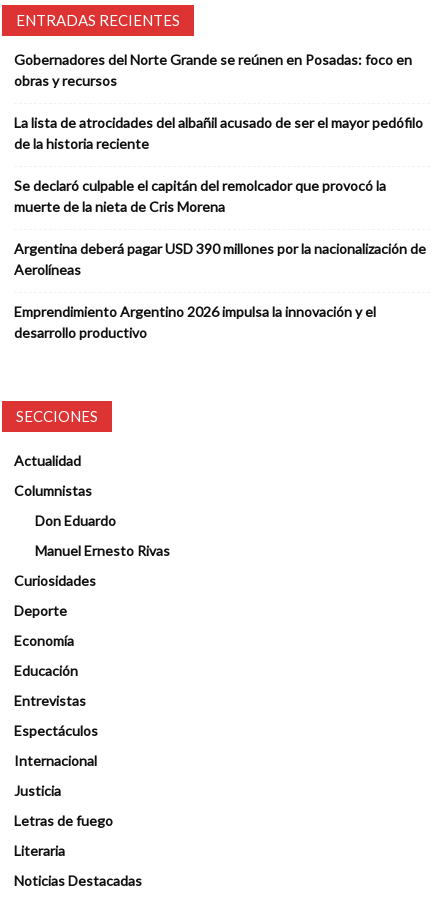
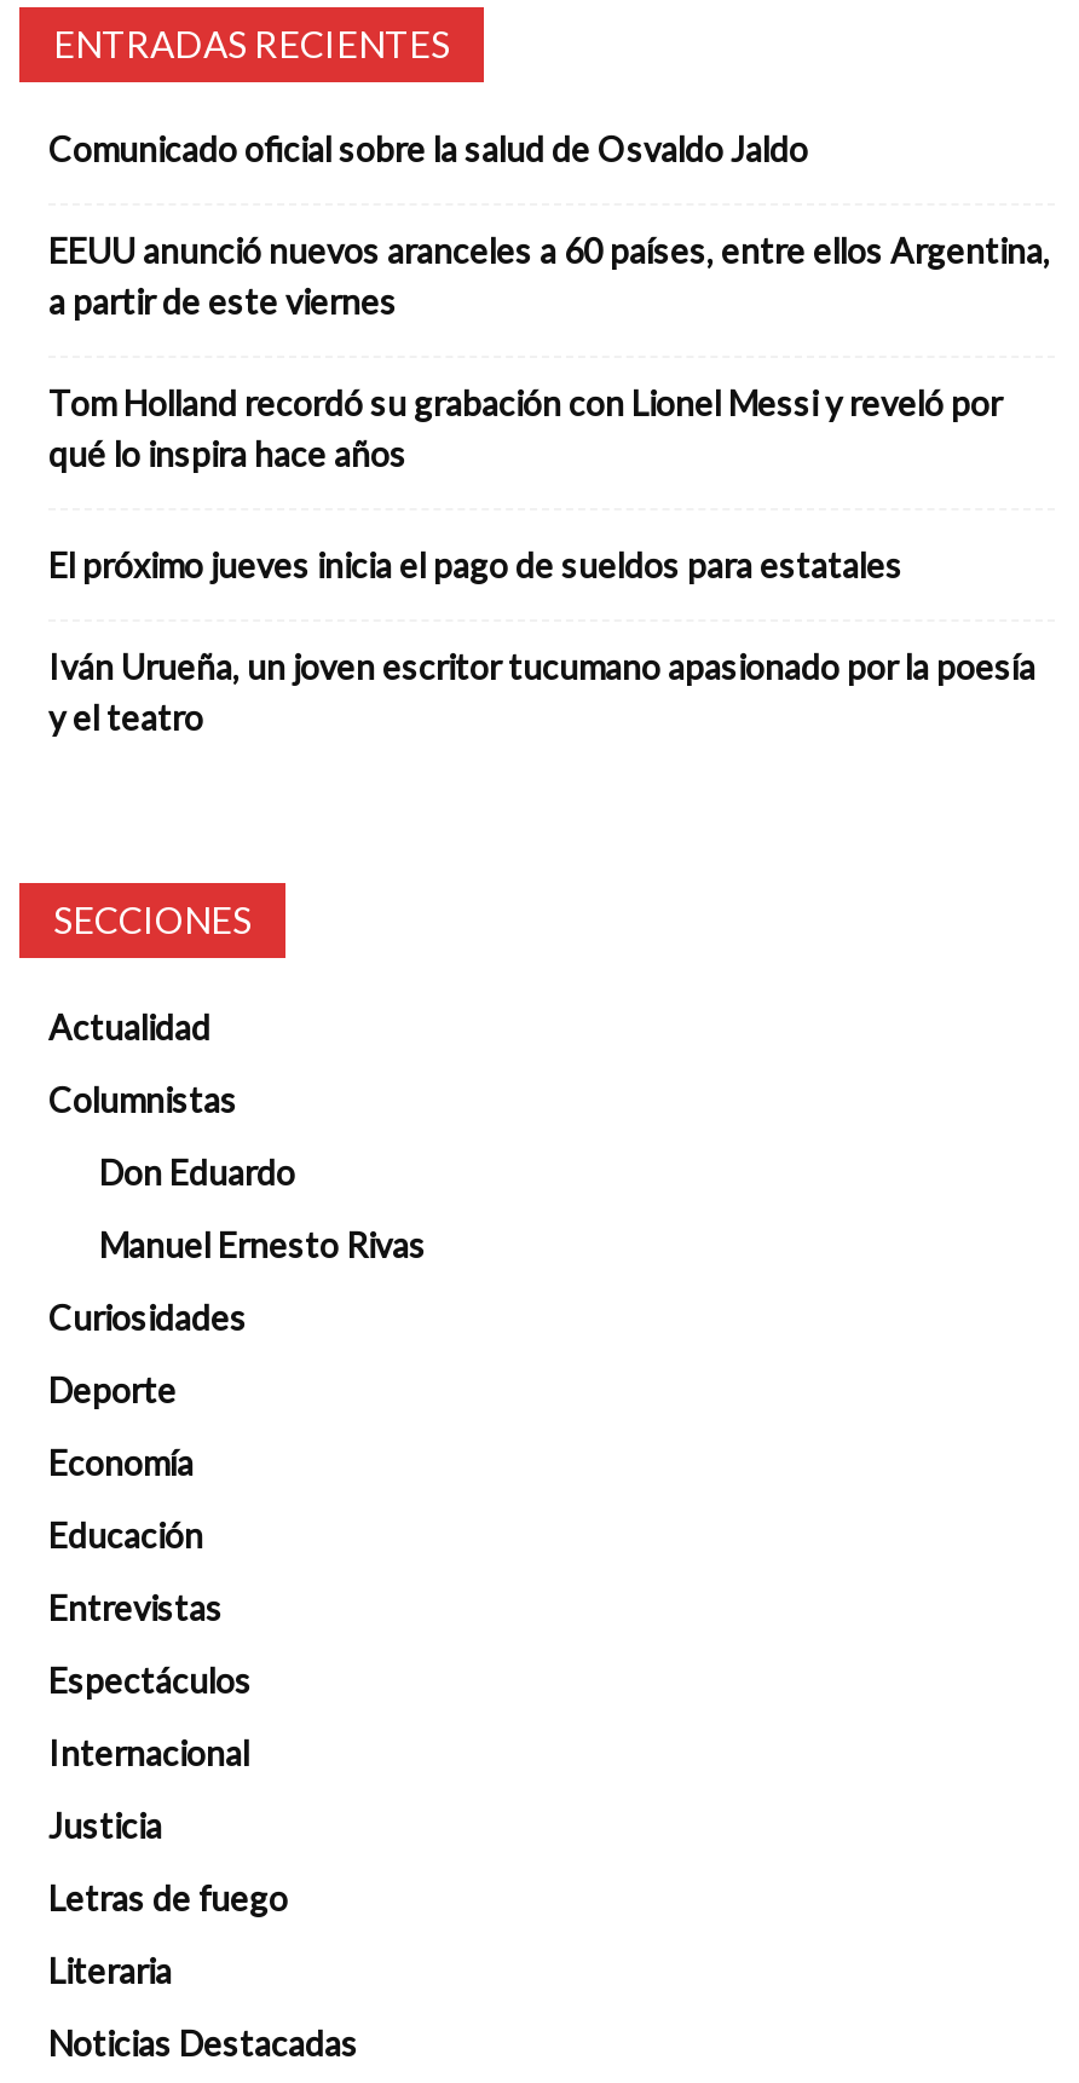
[14,51,412,89] Gobernadores del Norte Grande se reúnen en Posadas: foco en | obras y recursos -> [48,129,808,170] Comunicado oficial sobre la salud de Osvaldo Jaldo
[14,114,423,152] La lista de atrocidades del albañil acusado de ser el mayor pedófilo | de la historia reciente -> [48,231,1050,322] EEUU anunció nuevos aranceles a 60 países, entre ellos Argentina, | a partir de este viernes
[14,177,386,215] Se declaró culpable el capitán del remolcador que provocó la | muerte de la nieta de Cris Morena -> [48,383,1002,475] Tom Holland recordó su grabación con Lionel Messi y reveló por | qué lo inspira hace años
[14,240,426,278] Argentina deberá pagar USD 390 millones por la nacionalización de | Aerolíneas -> [48,545,902,586] El próximo jueves inicia el pago de sueldos para estatales
[14,303,376,341] Emprendimiento Argentino 2026 impulsa la innovación y el | desarrollo productivo -> [48,647,1035,739] Iván Urueña, un joven escritor tucumano apasionado por la poesía | y el teatro

